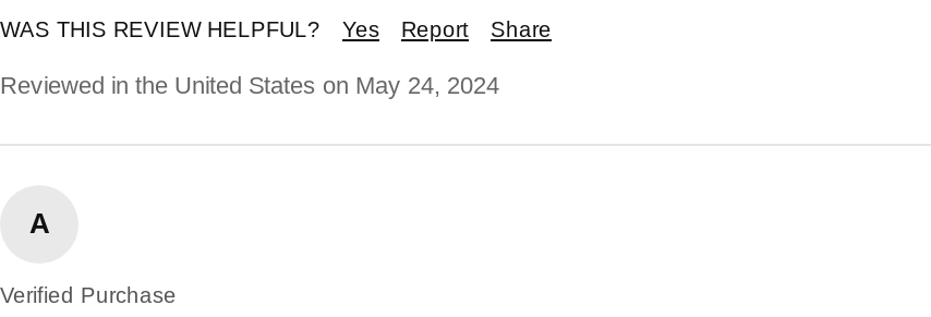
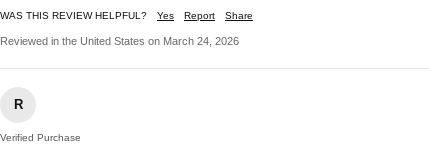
[0,72,499,98] Reviewed in the United States on May 24, 2024 -> [0,35,239,47] Reviewed in the United States on March 24, 2026
[29,207,49,240] A -> [13,97,22,112] R

